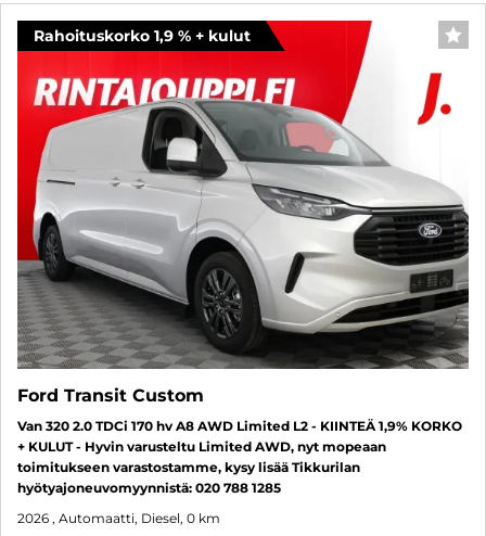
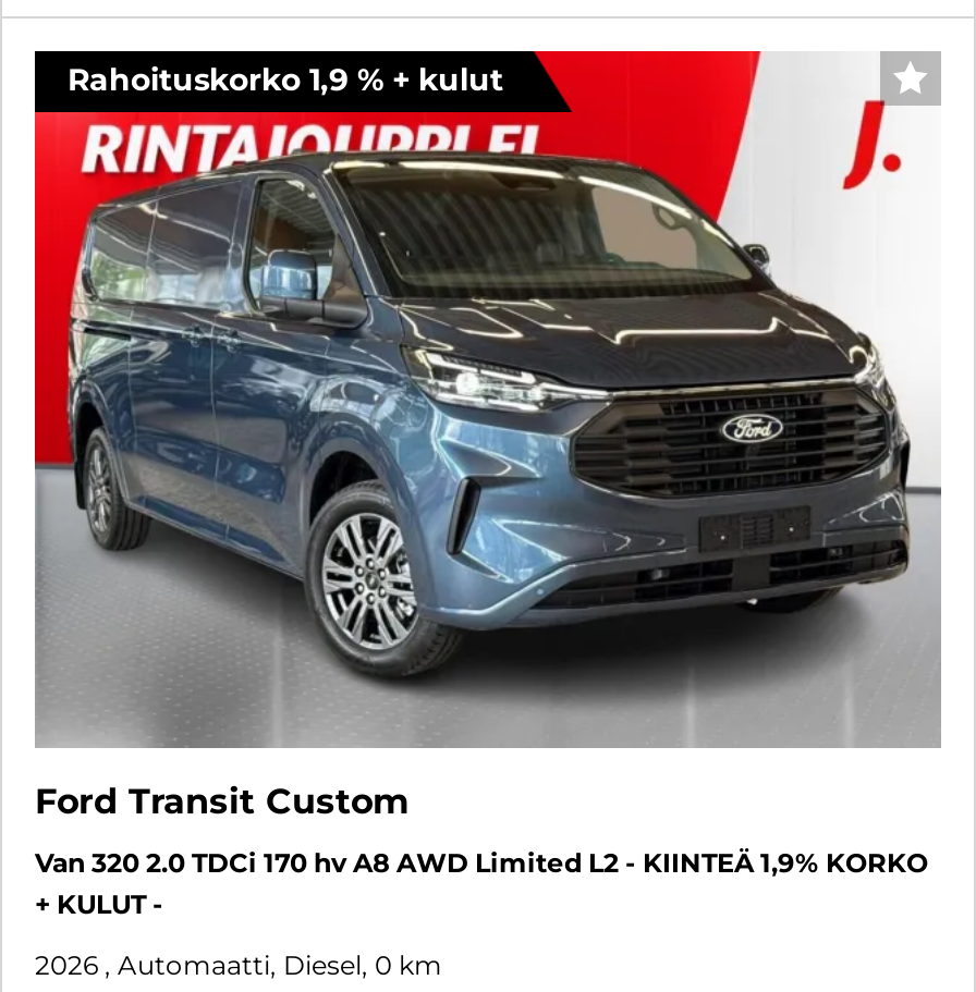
[16,20,470,369] [image] -> [33,48,941,749] [image]
[17,438,386,496] + KULUT - Hyvin varusteltu Limited AWD, nyt mopeaan | toimitukseen varastostamme, kysy lisää Tikkurilan | hyötyajoneuvomyynnistä: 020 788 1285 -> [35,888,163,921] + KULUT -

